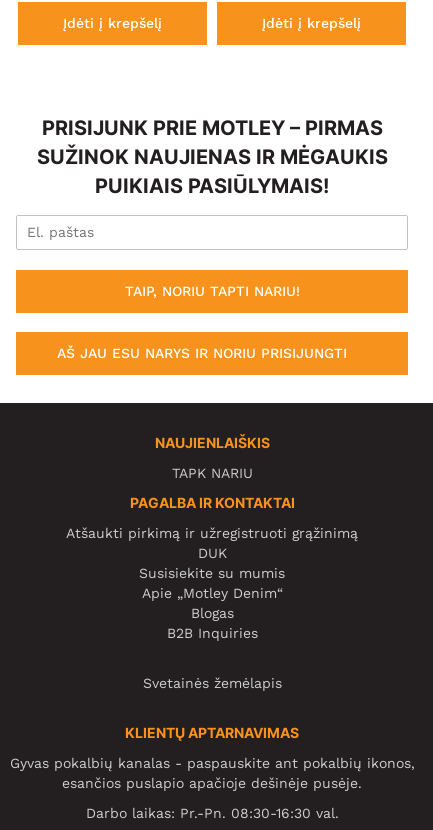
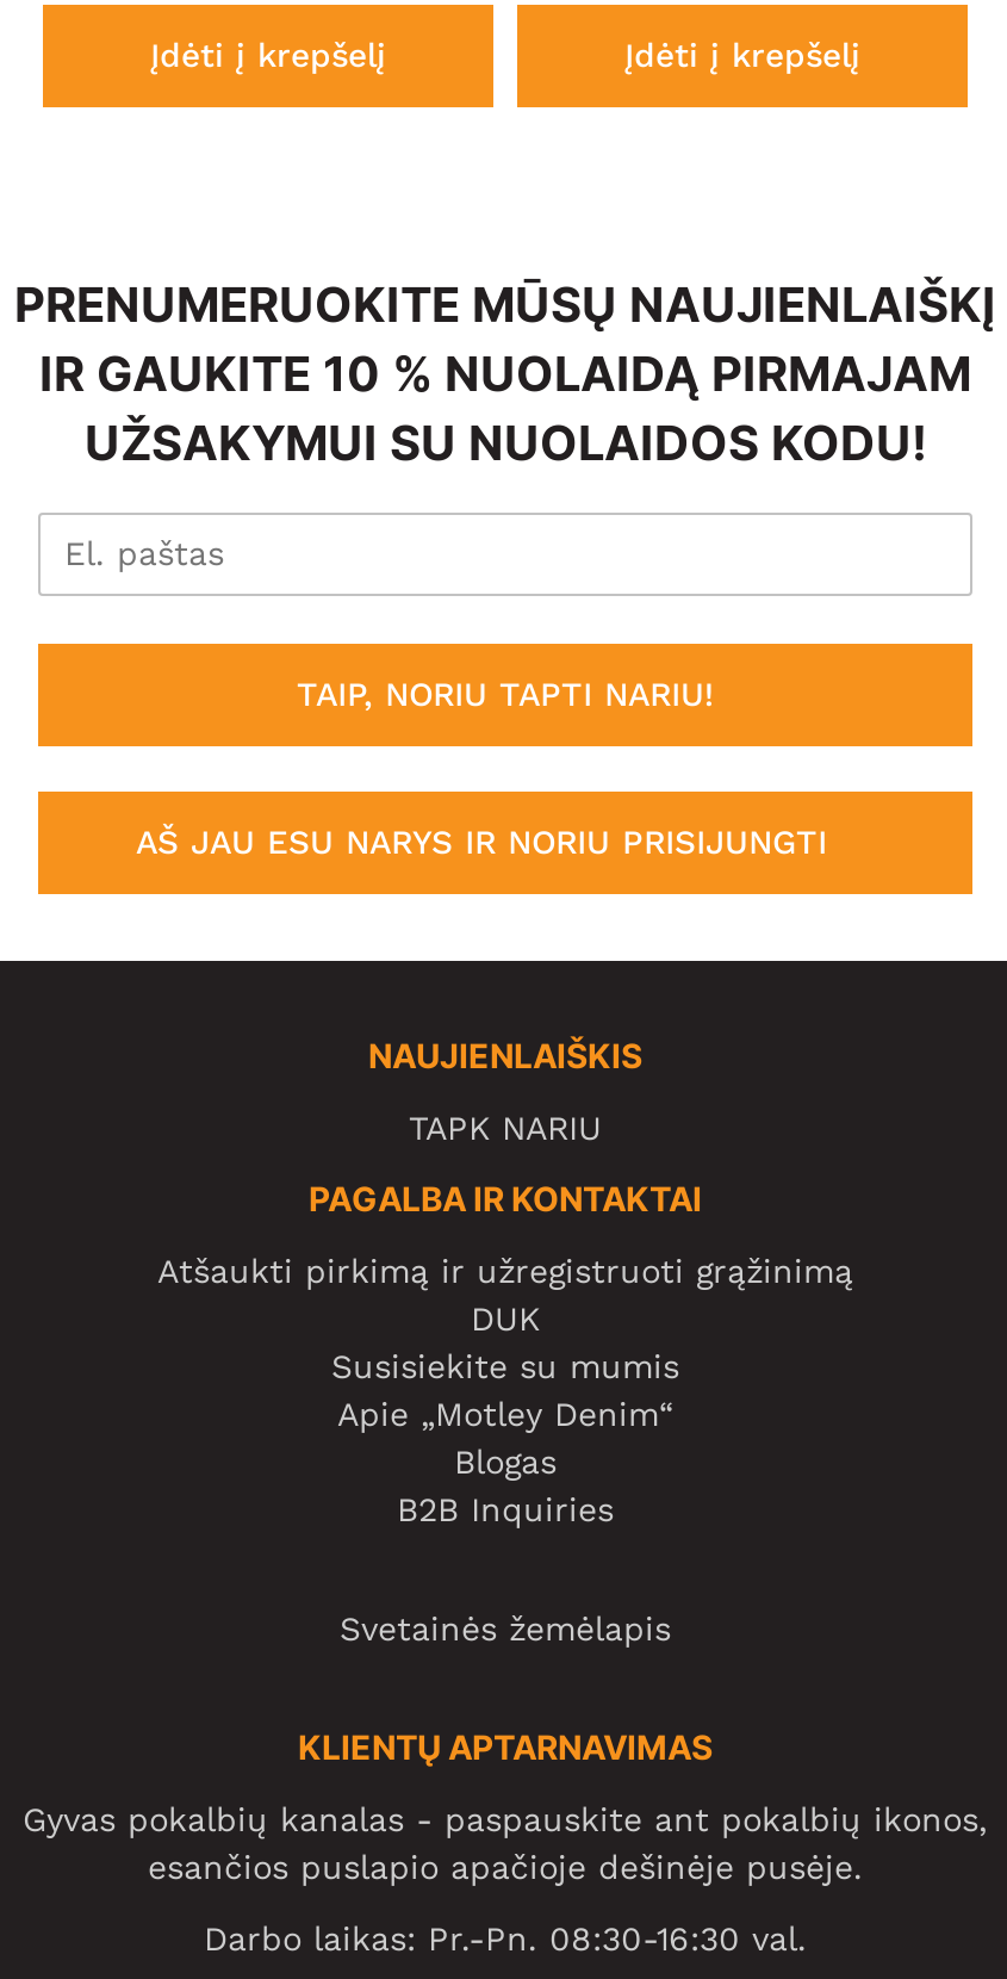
[36,116,387,198] PRISIJUNK PRIE MOTLEY – PIRMAS | SUŽINOK NAUJIENAS IR MĖGAUKIS | PUIKIAIS PASIŪLYMAIS! -> [14,276,996,471] PRENUMERUOKITE MŪSŲ NAUJIENLAIŠKĮ | IR GAUKITE 10 % NUOLAIDĄ PIRMAJAM | UŽSAKYMUI SU NUOLAIDOS KODU!

